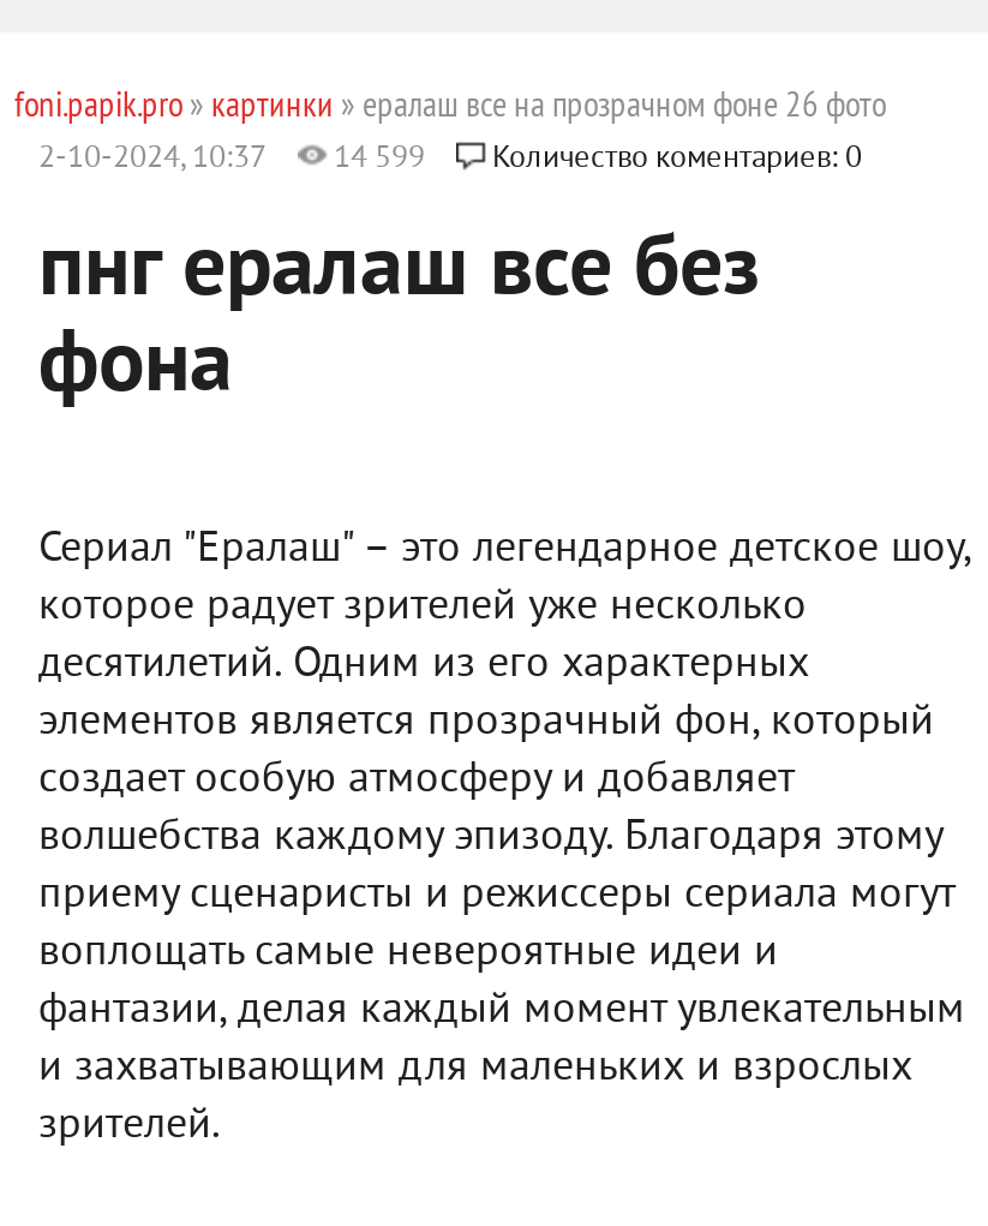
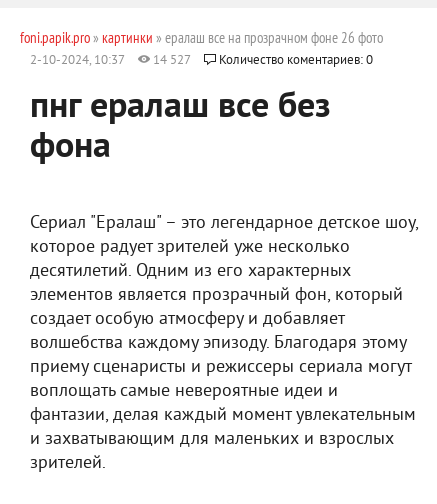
[38,140,862,179] 2-10-2024, 10:37 14 599 Количество коментариев: 0 -> [30,53,373,69] 2-10-2024, 10:37 14 527 Количество коментариев: 0

